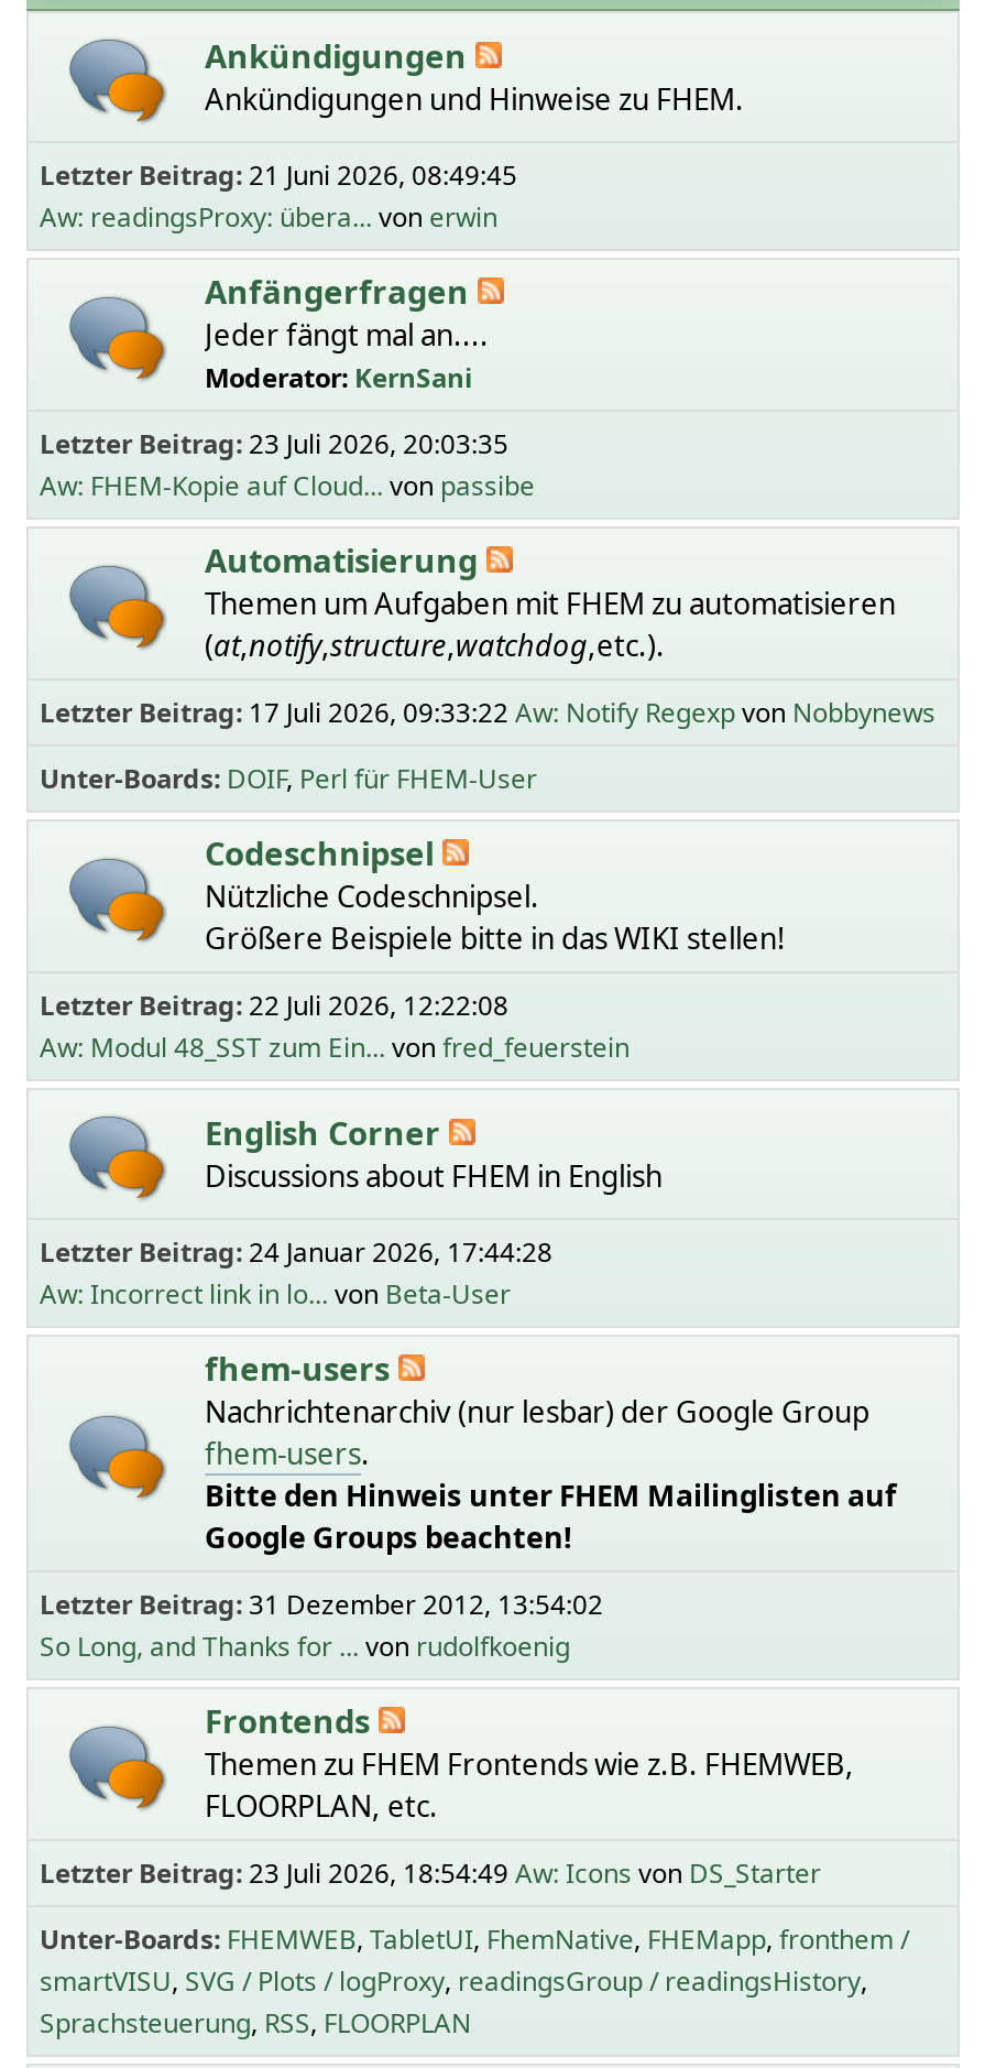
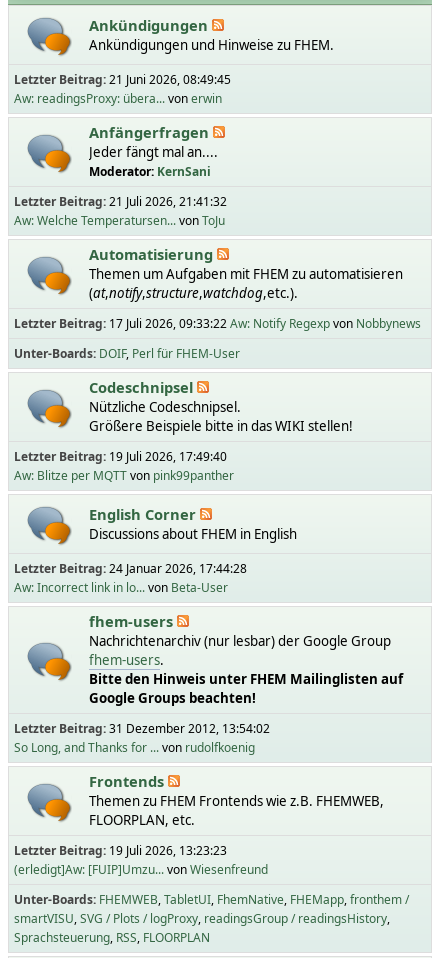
[40,425,535,504] Letzter Beitrag: 23 Juli 2026, 20:03:35 | Aw: FHEM-Kopie auf Cloud... von passibe -> [14,193,227,229] Letzter Beitrag: 21 Juli 2026, 21:41:32 | Aw: Welche Temperatursen... von ToJu
[40,987,630,1066] Letzter Beitrag: 22 Juli 2026, 12:22:08 | Aw: Modul 48_SST zum Ein... von fred_feuerstein -> [14,448,234,484] Letzter Beitrag: 19 Juli 2026, 17:49:40 | Aw: Blitze per MQTT von pink99panther
[40,1854,821,1892] Letzter Beitrag: 23 Juli 2026, 18:54:49 Aw: Icons von DS_Starter -> [14,842,268,878] Letzter Beitrag: 19 Juli 2026, 13:23:23 | (erledigt]Aw: [FUIP]Umzu... von Wiesenfreund

